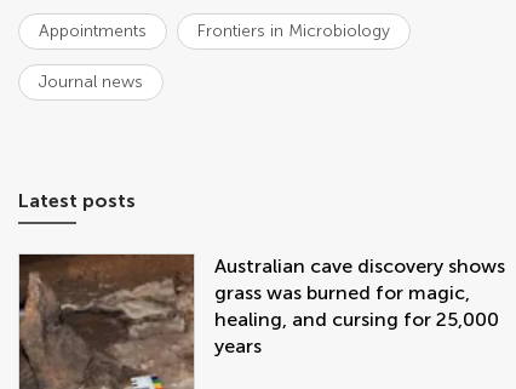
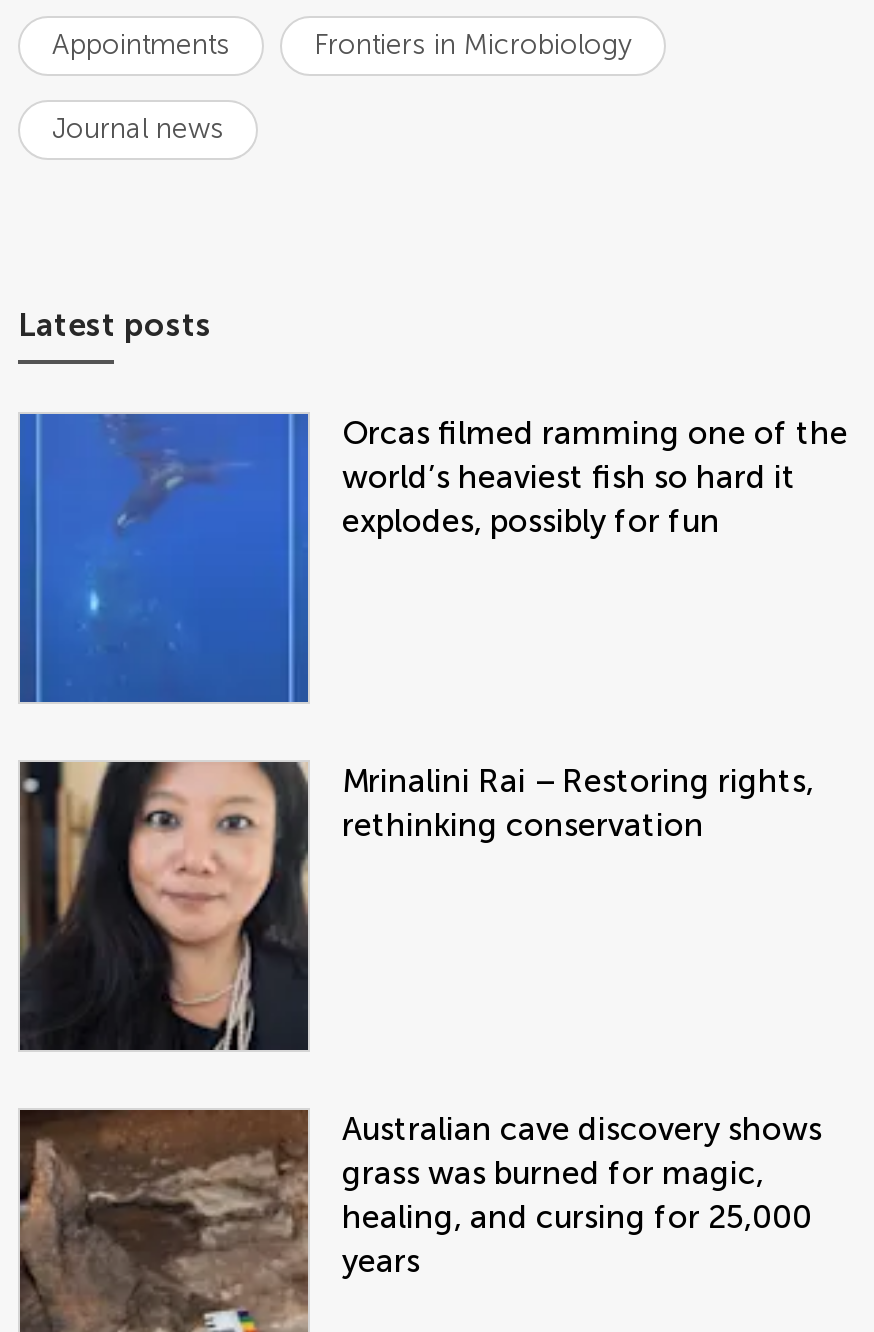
none -> [18,412,848,704] [image] | Orcas filmed ramming one of the | world’s heaviest fish so hard it | explodes, possibly for fun
none -> [20,758,814,1060] [image] | Mrinalini Rai – Restoring rights, | rethinking conservation

